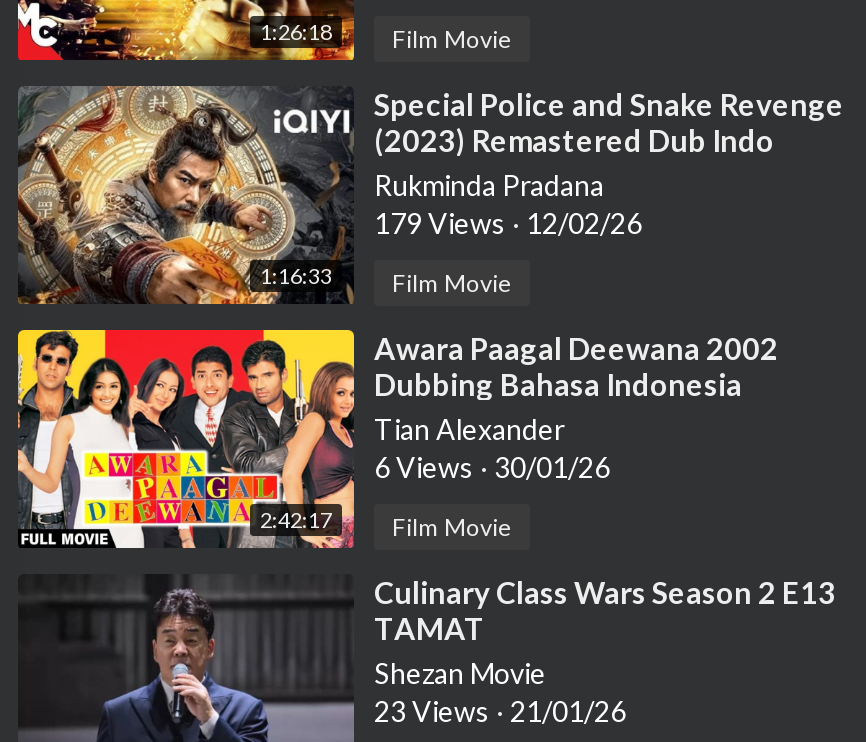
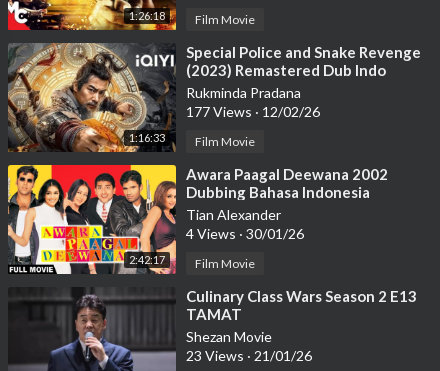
[374,206,642,240] 179 Views · 12/02/26 -> [186,103,320,120] 177 Views · 12/02/26
[374,450,610,484] 6 Views · 30/01/26 -> [186,225,304,242] 4 Views · 30/01/26

